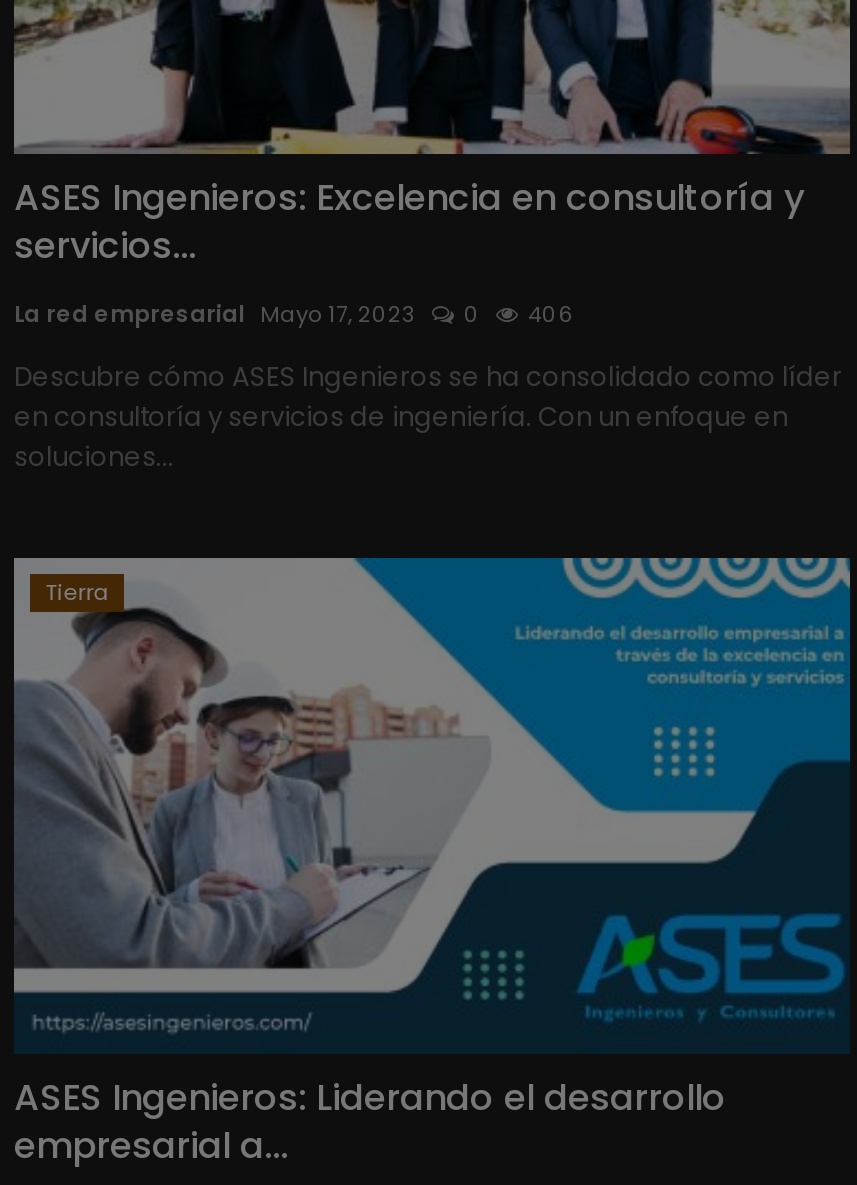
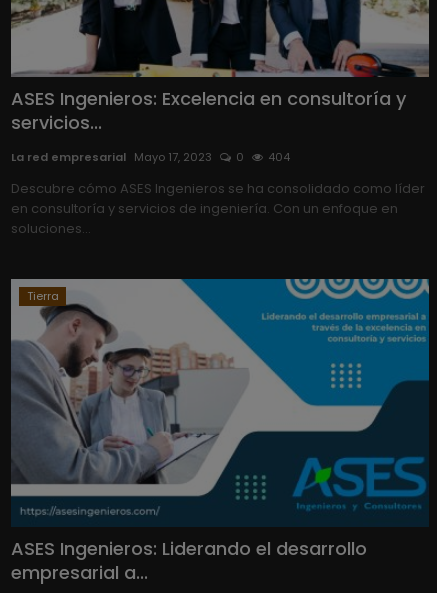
[14,297,574,329] La red empresarial Mayo 17, 2023 0 406 -> [11,149,290,165] La red empresarial Mayo 17, 2023 0 404

